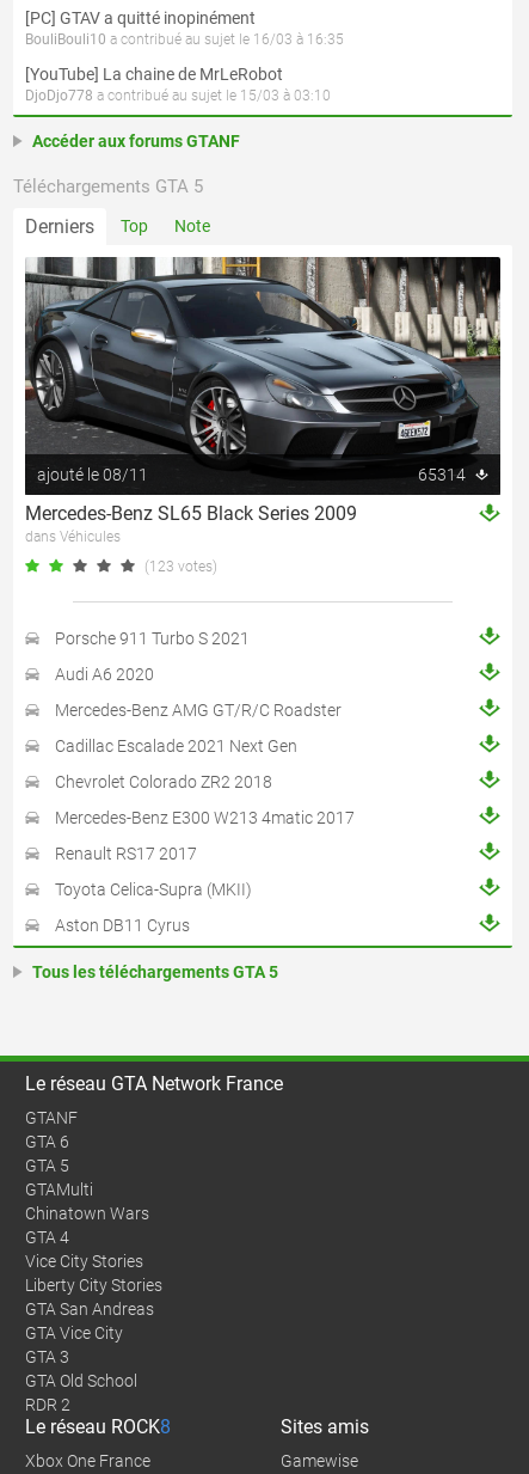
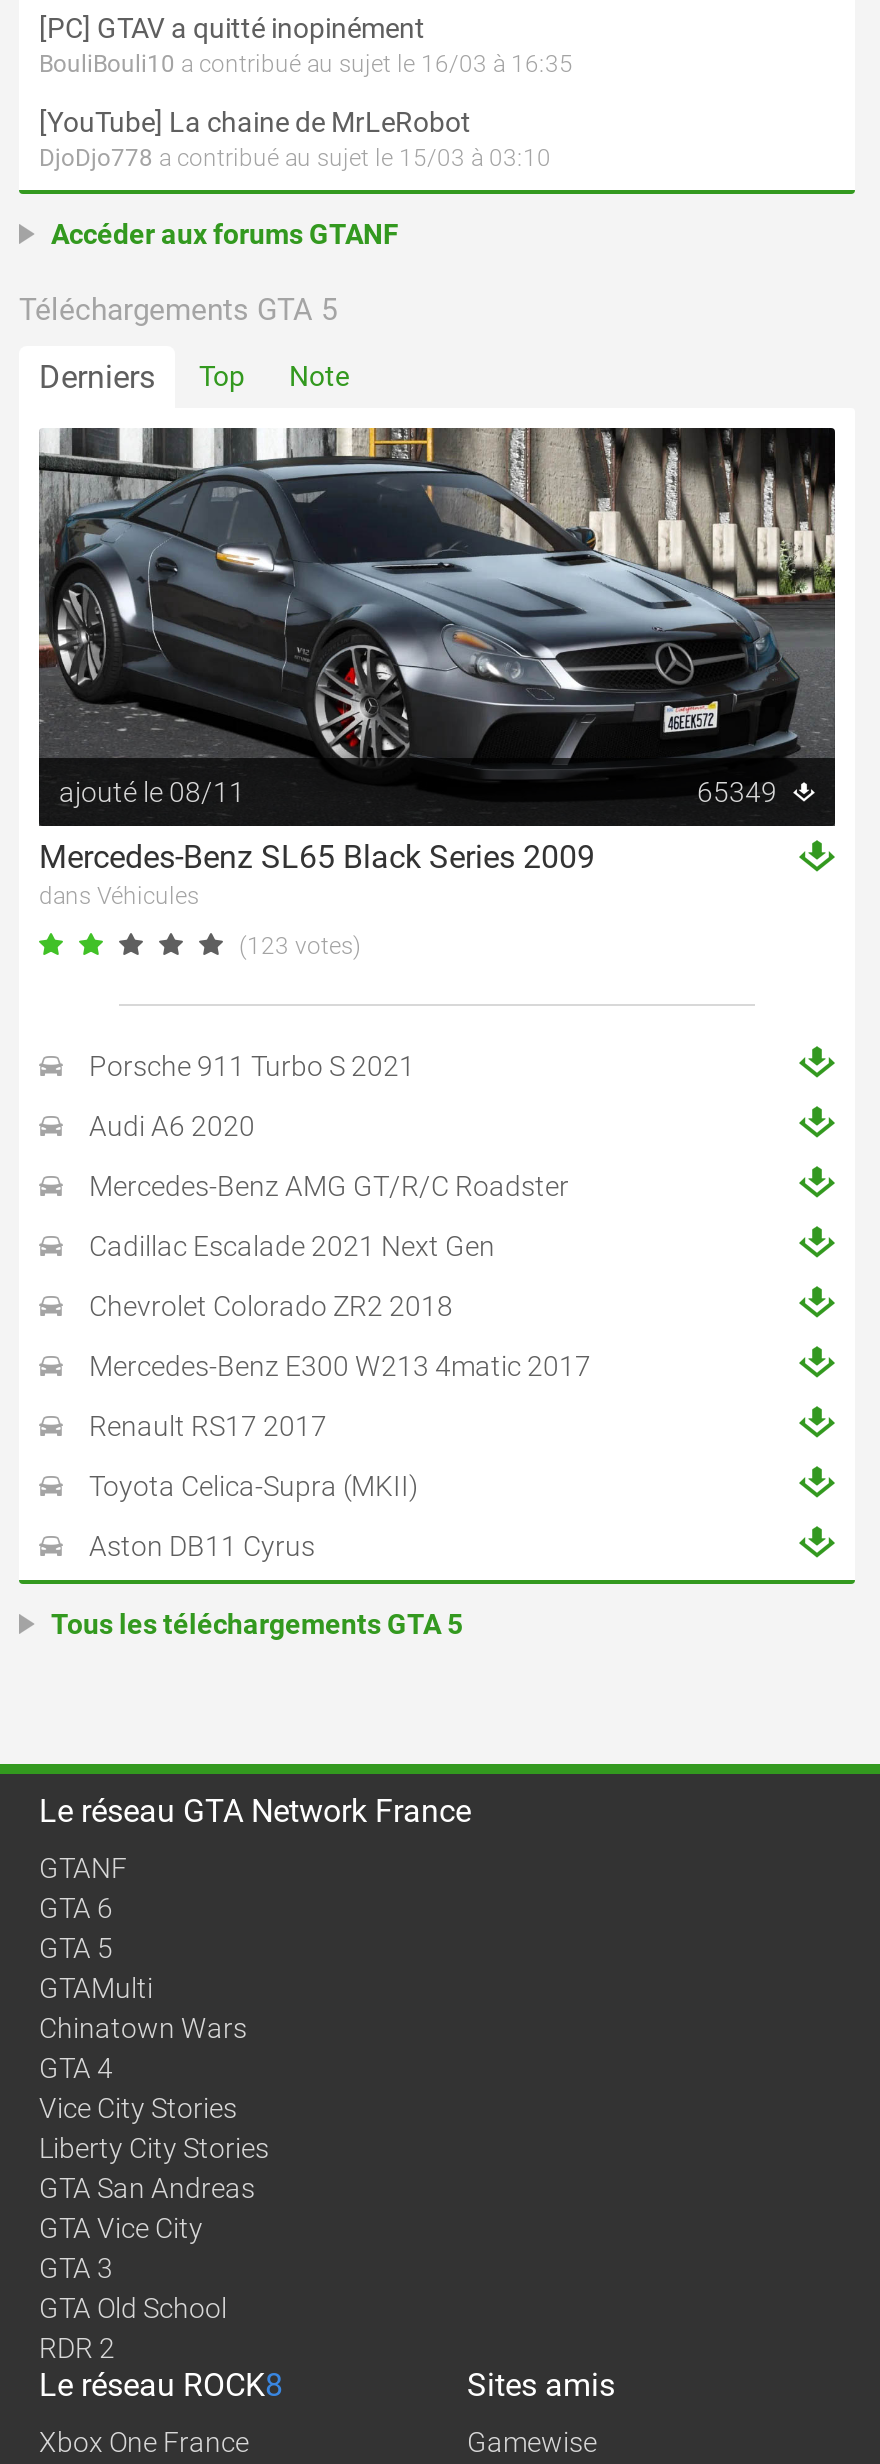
[418,465,469,484] 65314 -> [697,776,783,808] 65349

